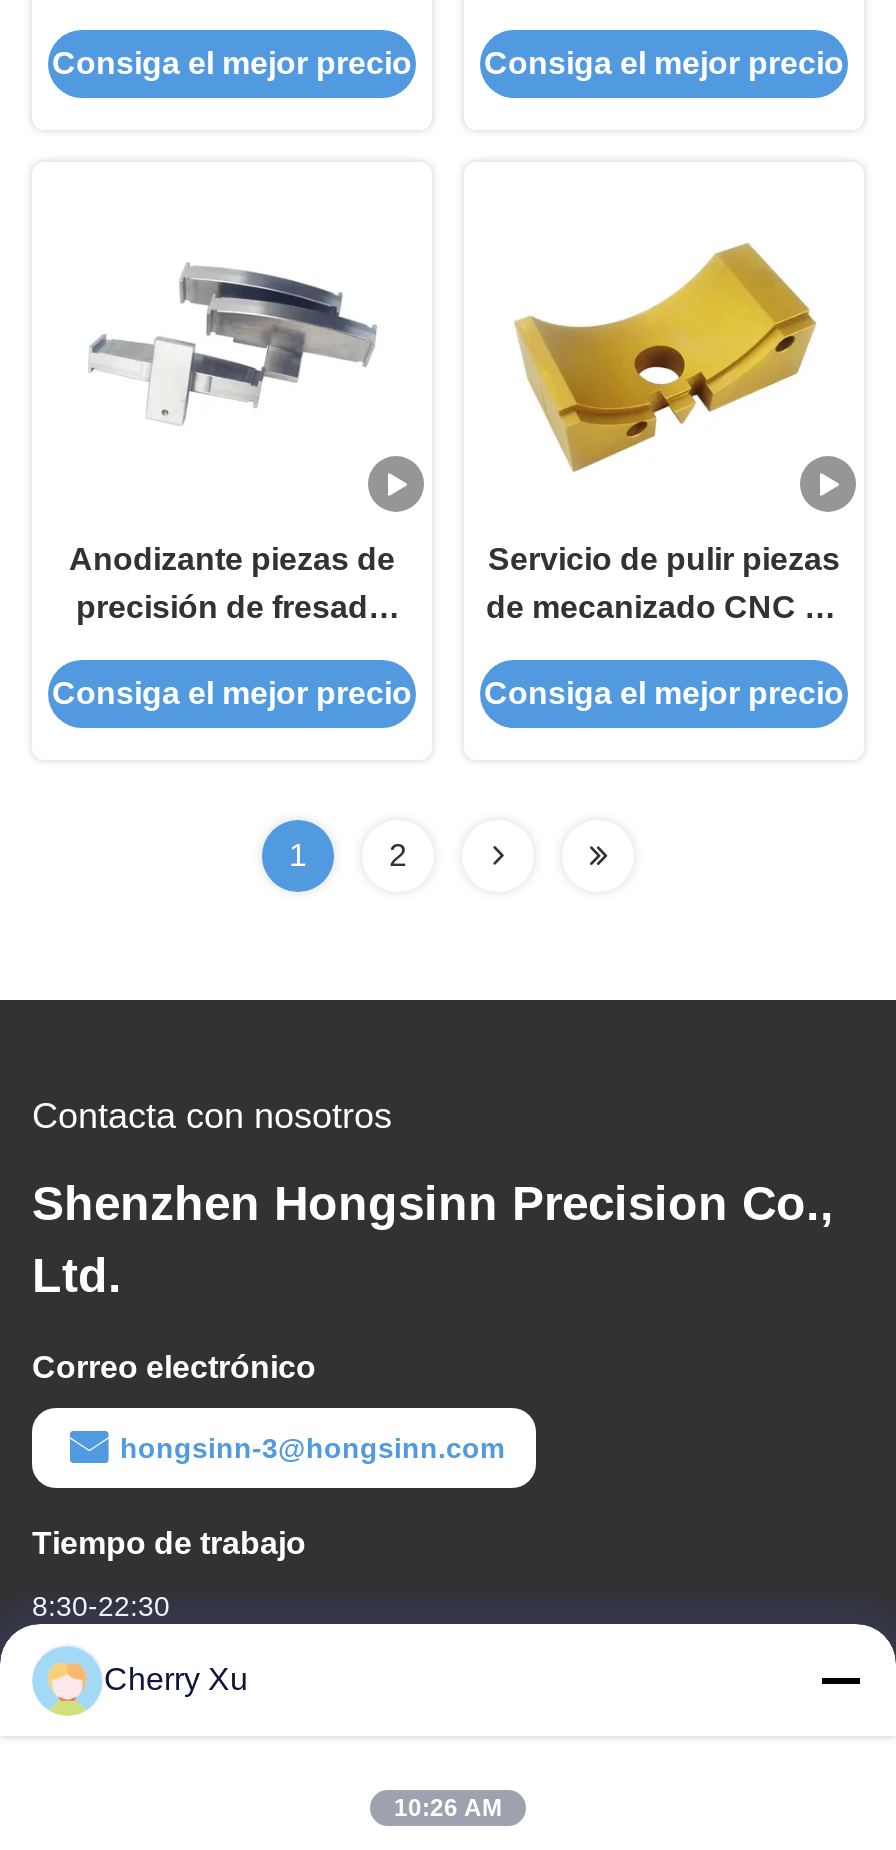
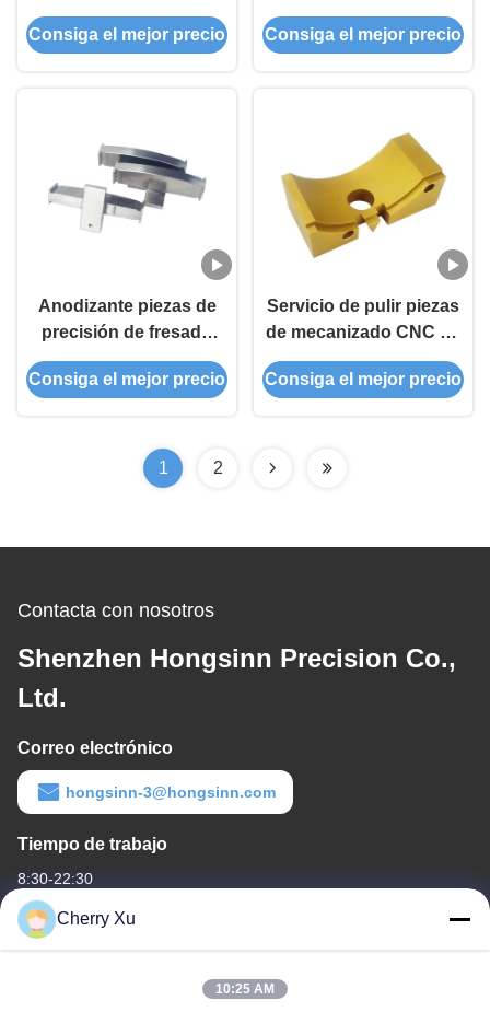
[394,1794,502,1822] 10:26 AM -> [215,981,275,997] 10:25 AM

